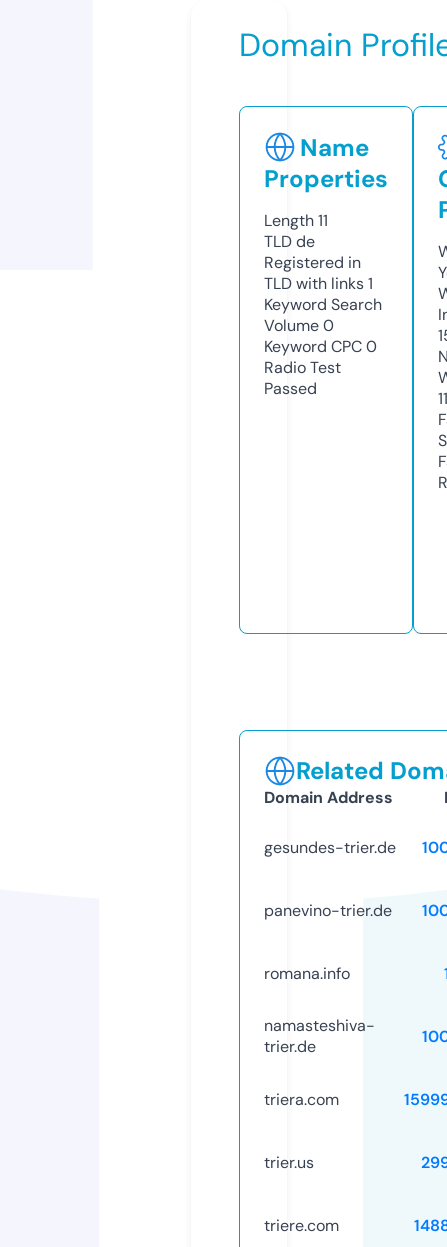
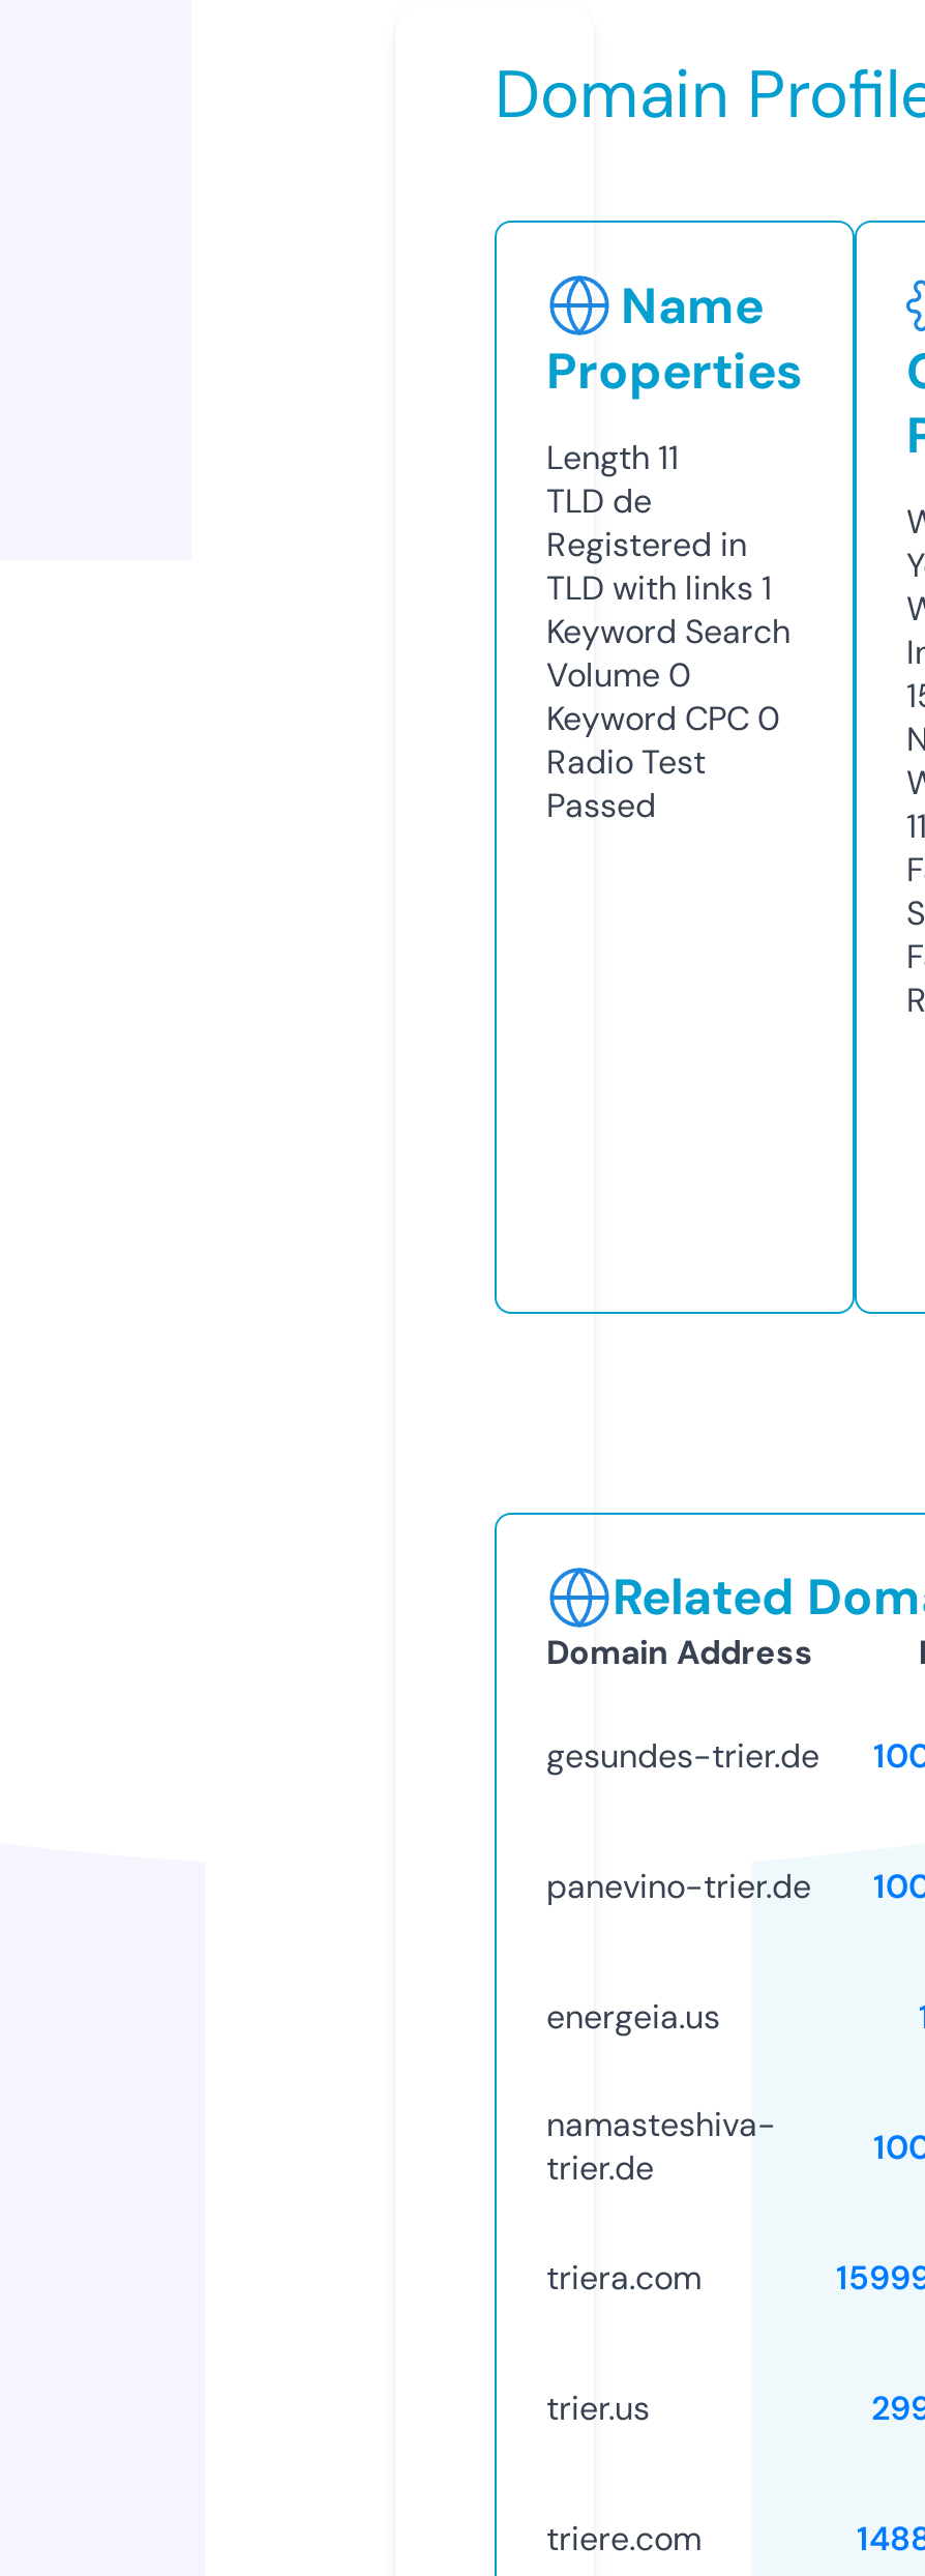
[264,963,350,984] romana.info -> [546,1995,720,2038] energeia.us

